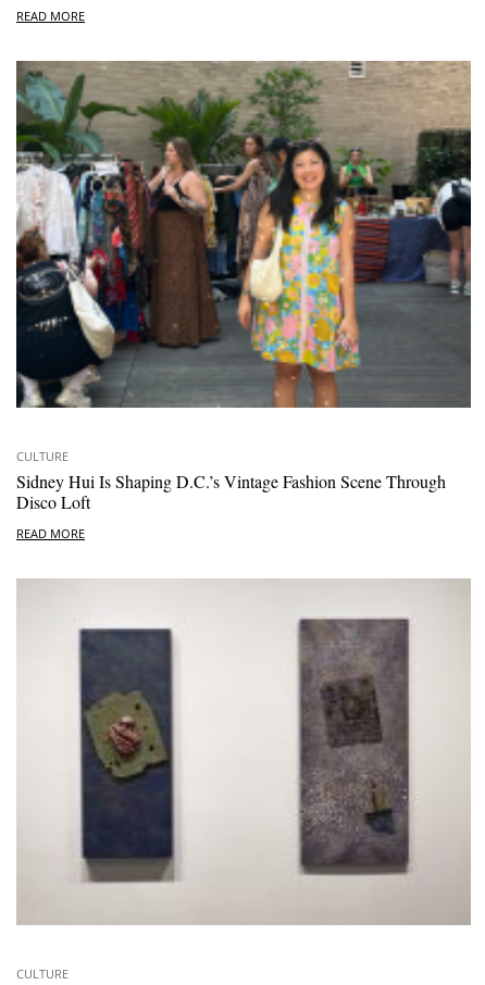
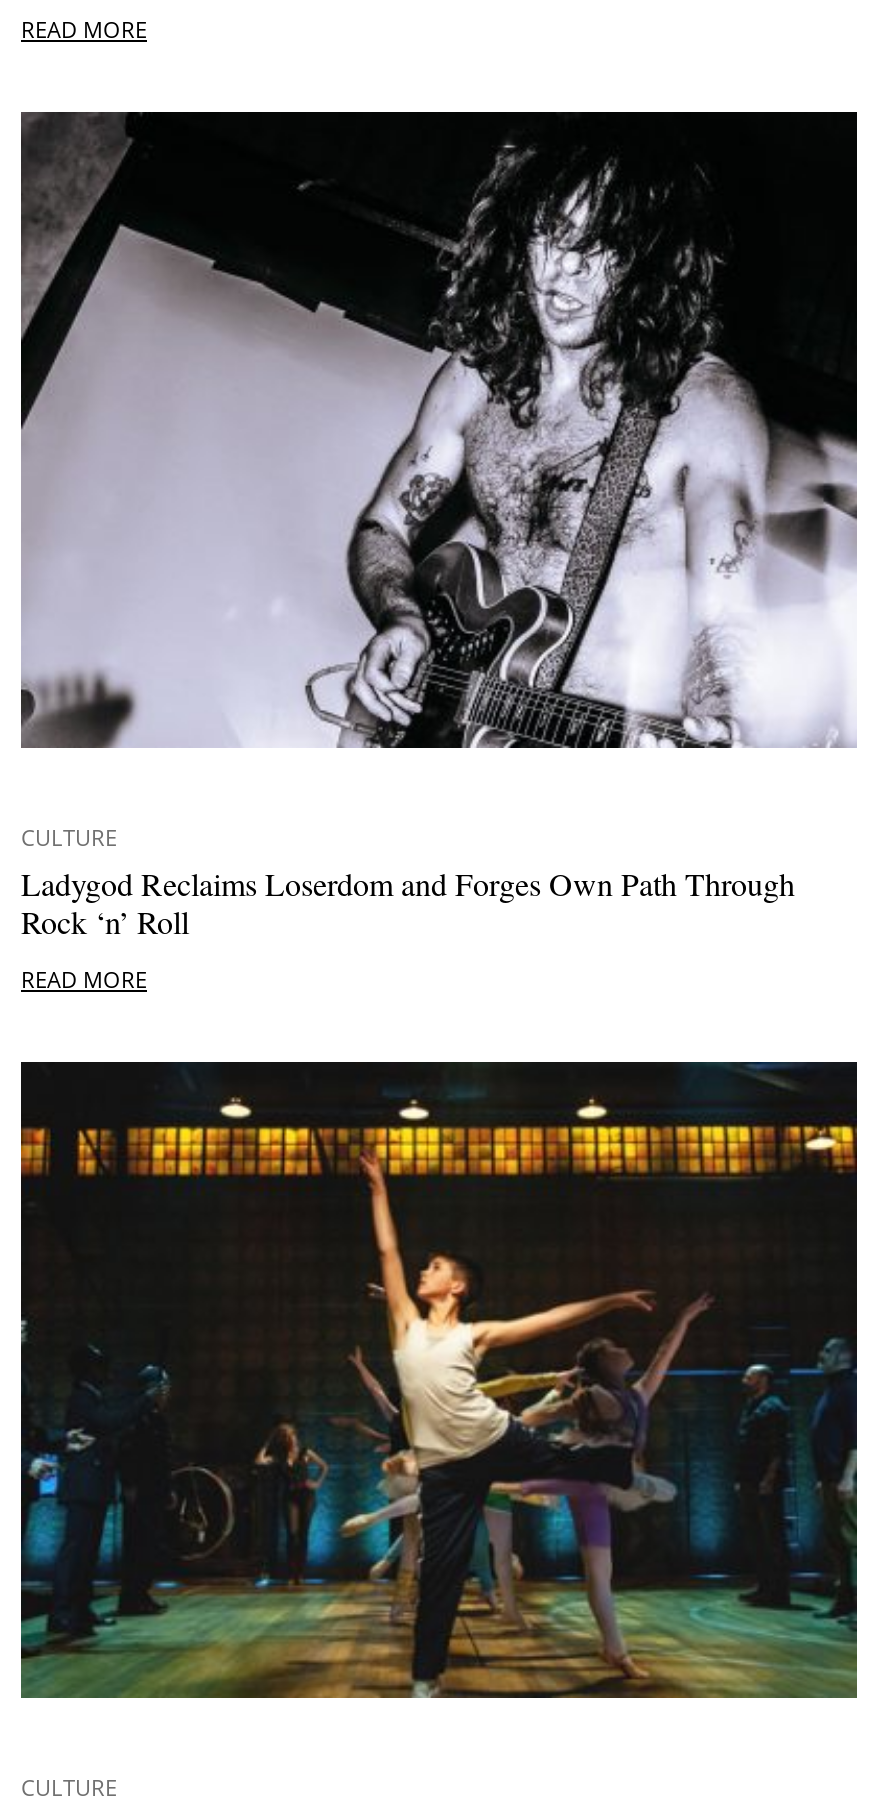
[15,60,472,409] [image] -> [19,110,859,750] [image]
[16,470,446,514] Sidney Hui Is Shaping D.C.’s Vintage Fashion Scene Through | Disco Loft -> [21,862,795,942] Ladygod Reclaims Loserdom and Forges Own Path Through | Rock ‘n’ Roll
[16,581,471,925] [image] -> [19,1062,859,1700] [image]

